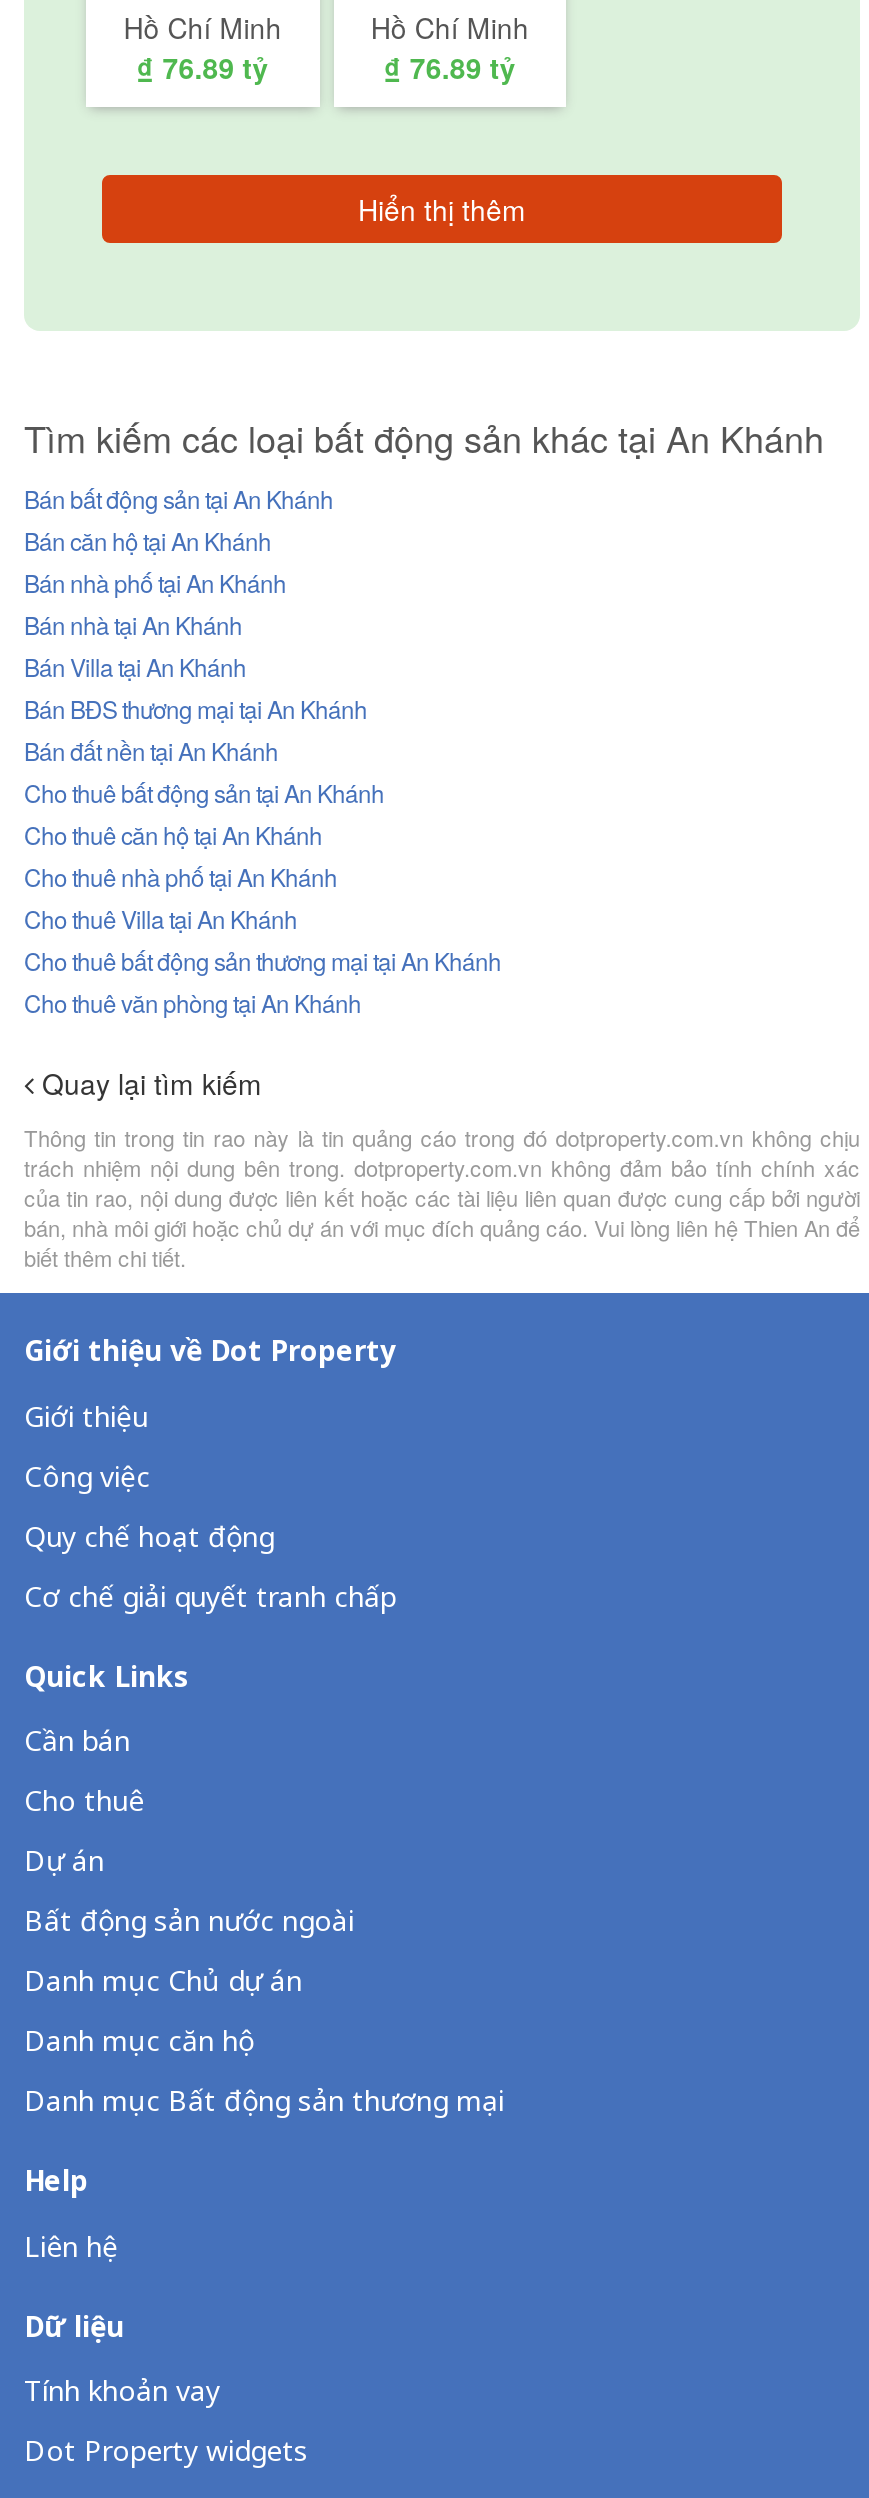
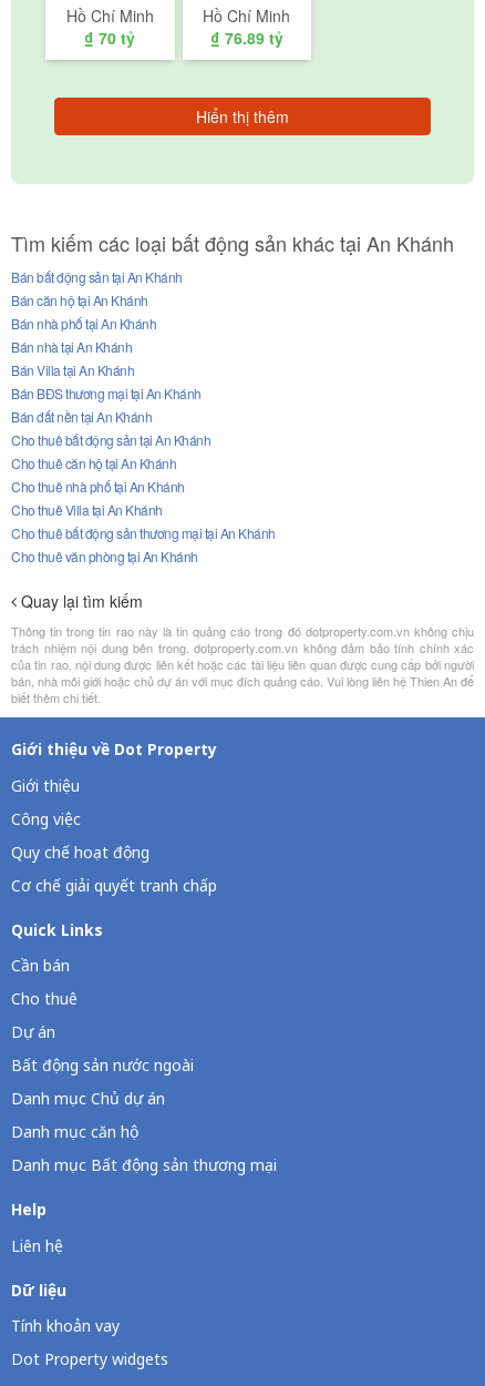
[137,48,269,88] ₫ 76.89 tỷ -> [84,27,135,49] ₫ 70 tỷ

